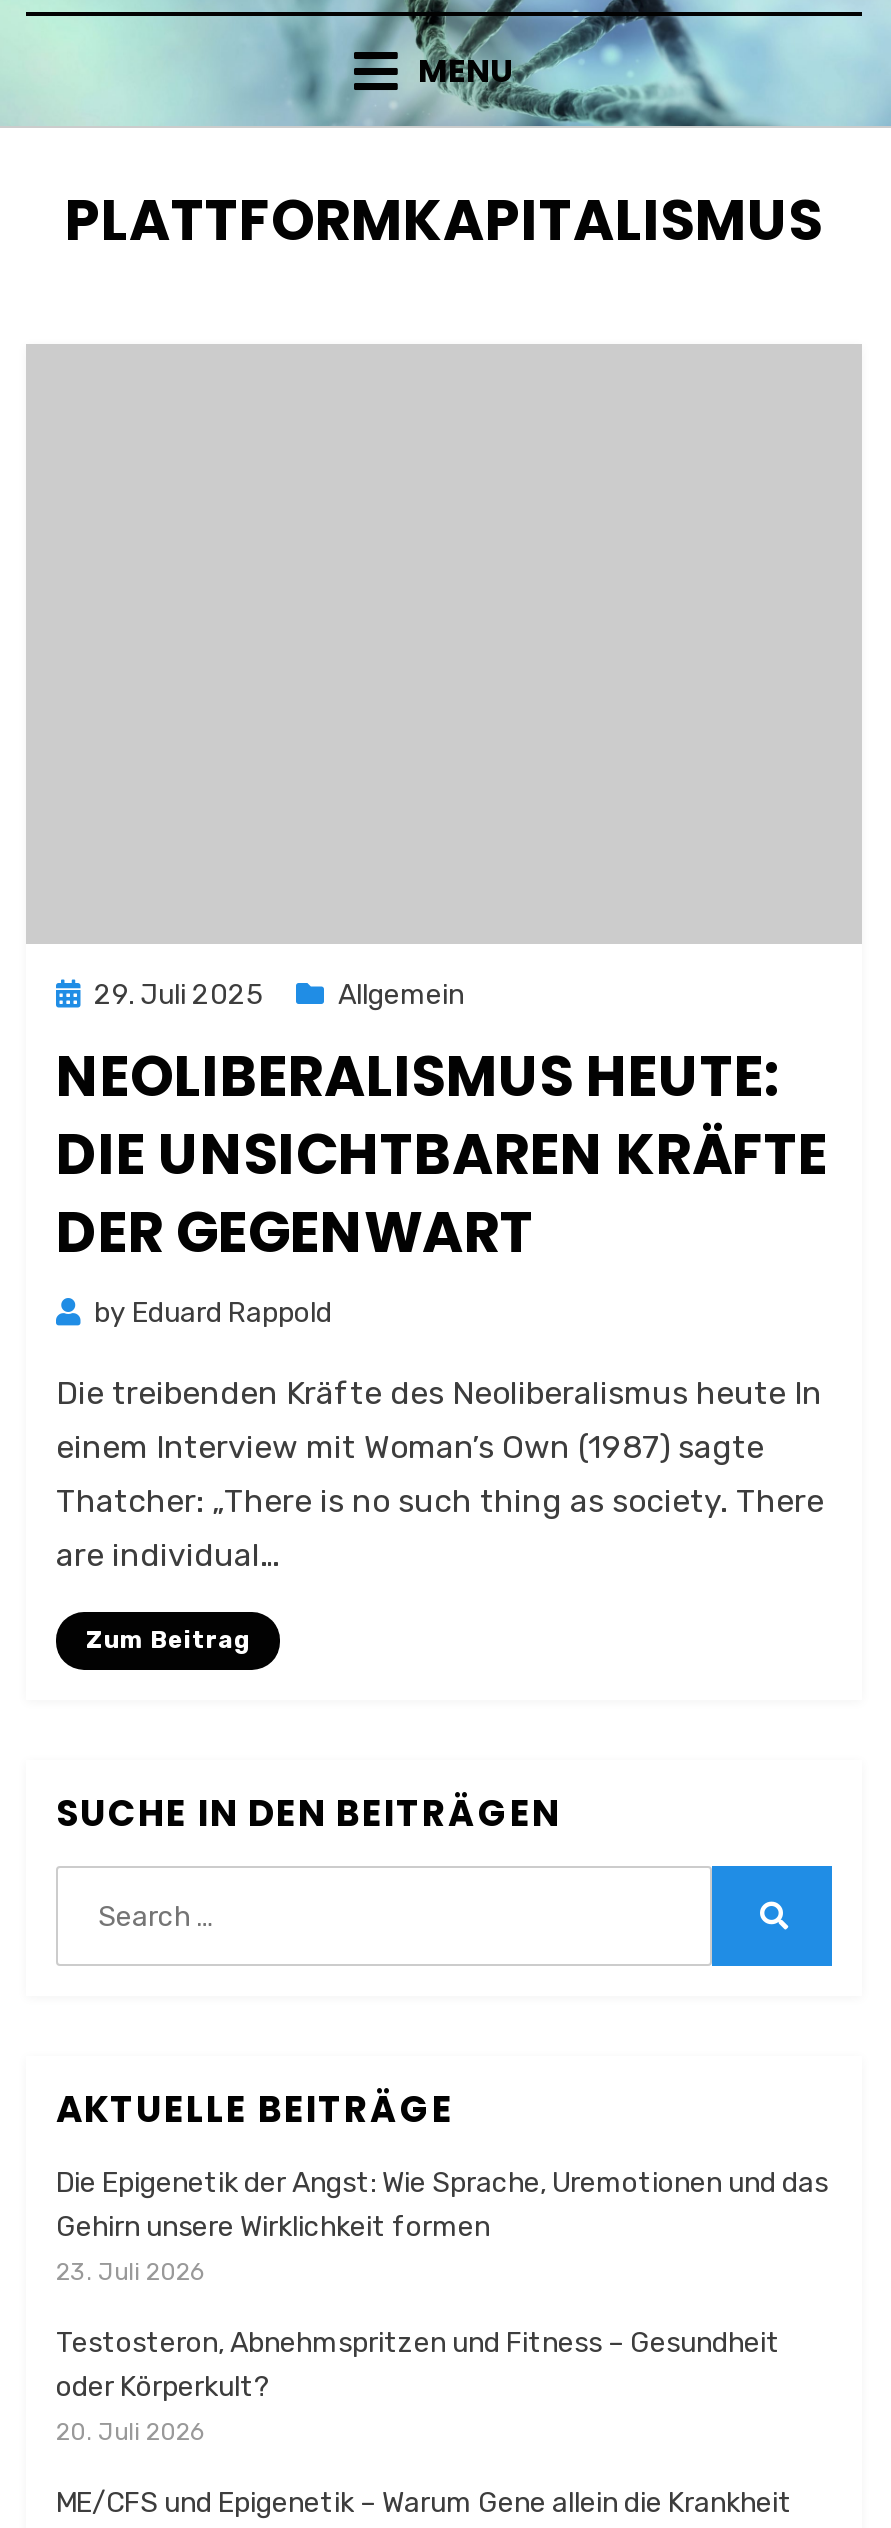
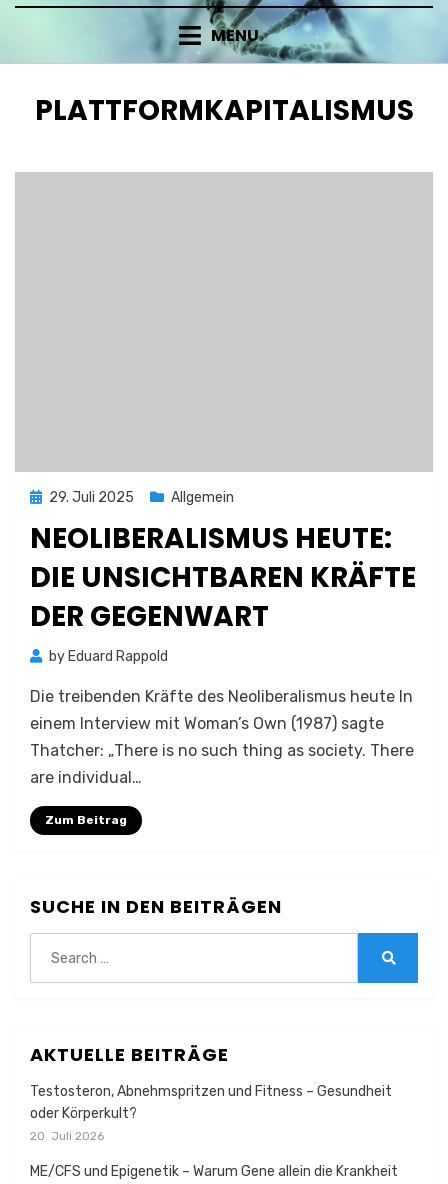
[56,2166,828,2286] Die Epigenetik der Angst: Wie Sprache, Uremotionen und das | Gehirn unsere Wirklichkeit formen | 23. Juli 2026 -> none

